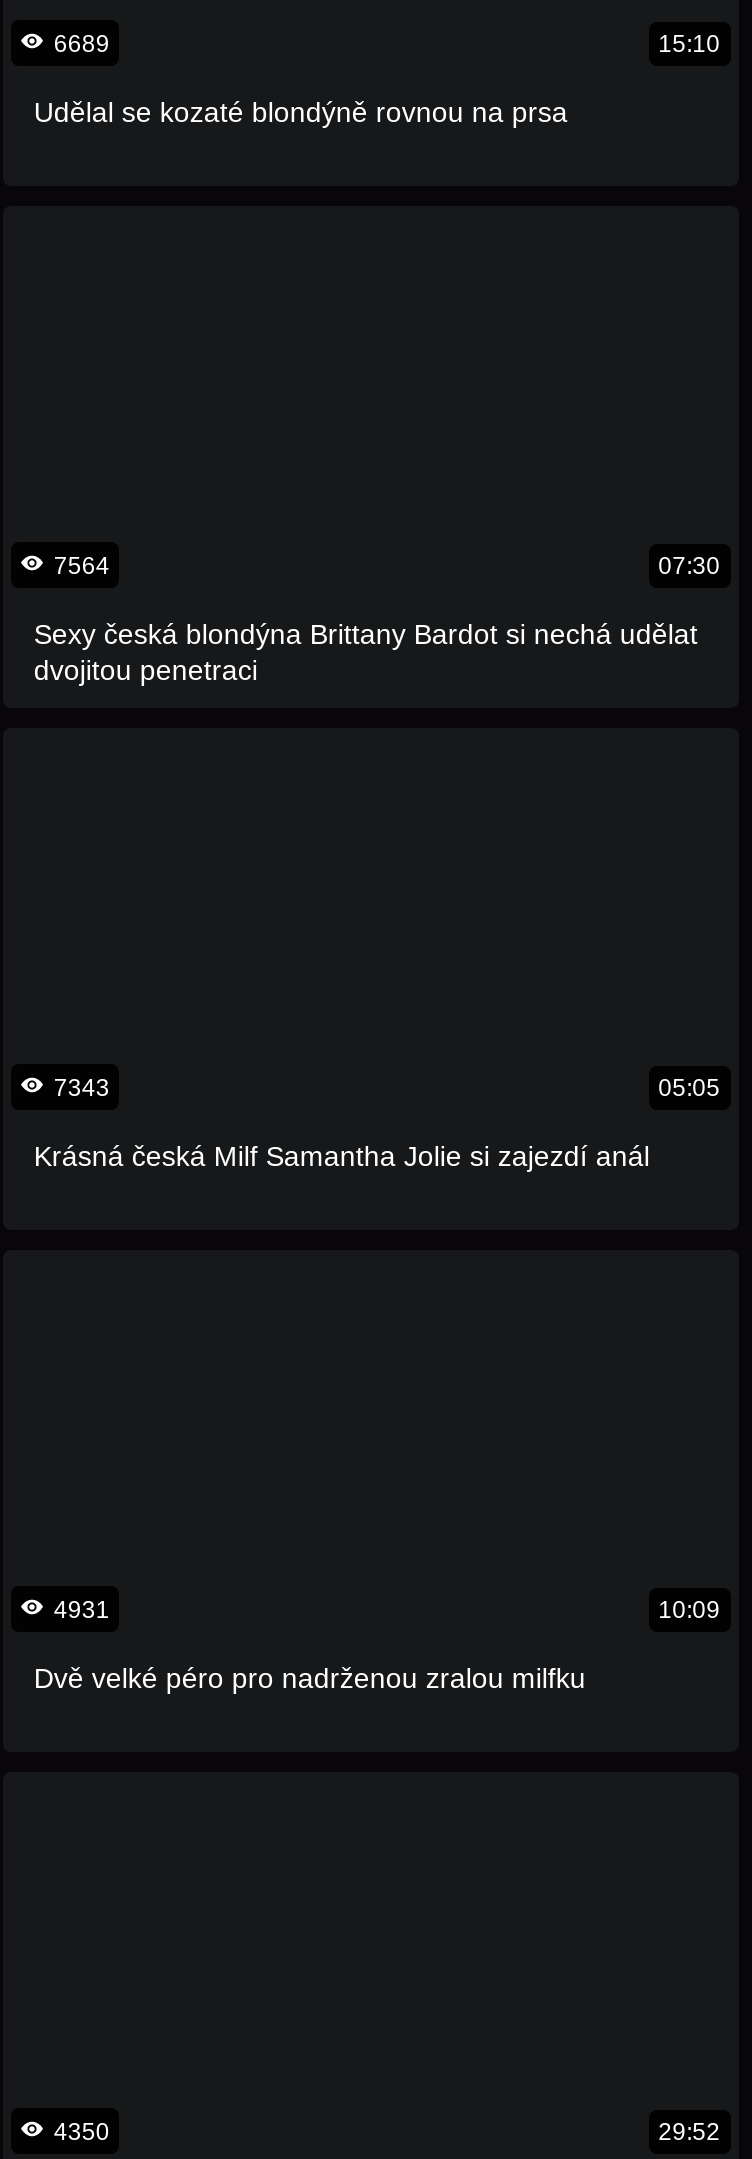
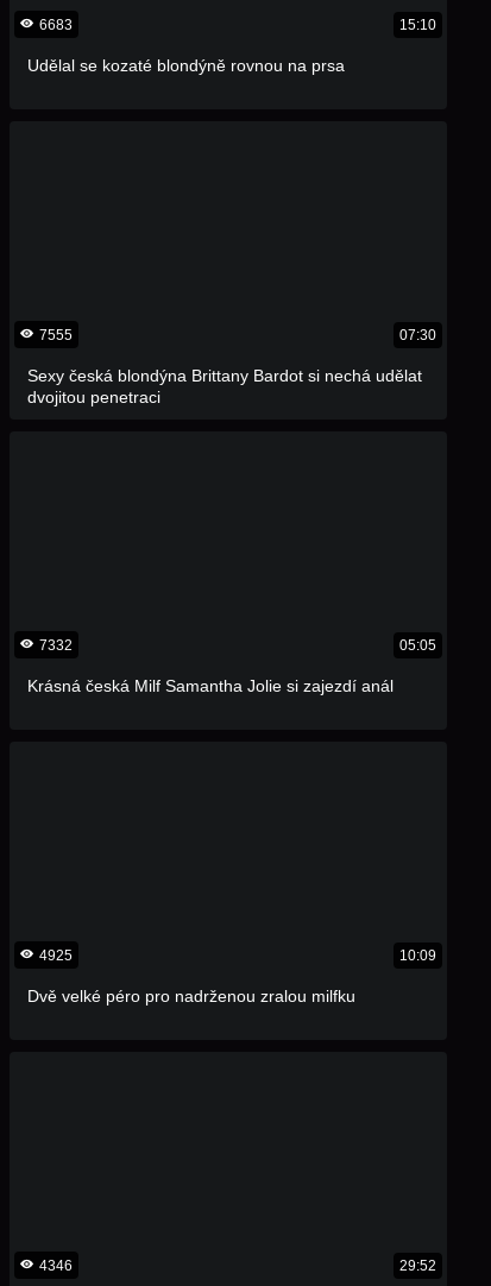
[54,30,110,58] 6689 -> [40,17,73,33] 6683
[54,552,110,580] 7564 -> [40,327,73,343] 7555
[54,1074,110,1102] 7343 -> [40,637,73,654] 7332
[54,1596,110,1624] 4931 -> [40,947,73,964] 4925
[54,2118,110,2146] 4350 -> [40,1257,73,1274] 4346

